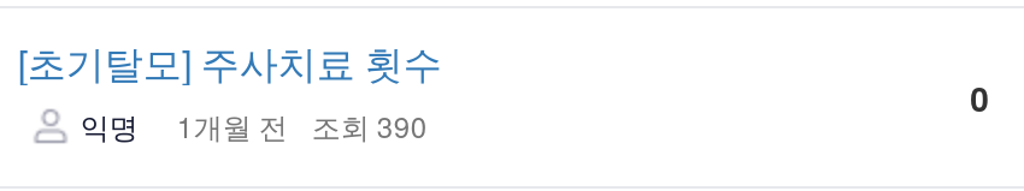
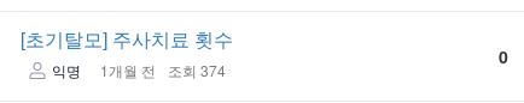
[80,105,427,146] 익명 1개월 전 조회 390 -> [52,60,226,80] 익명 1개월 전 조회 374

